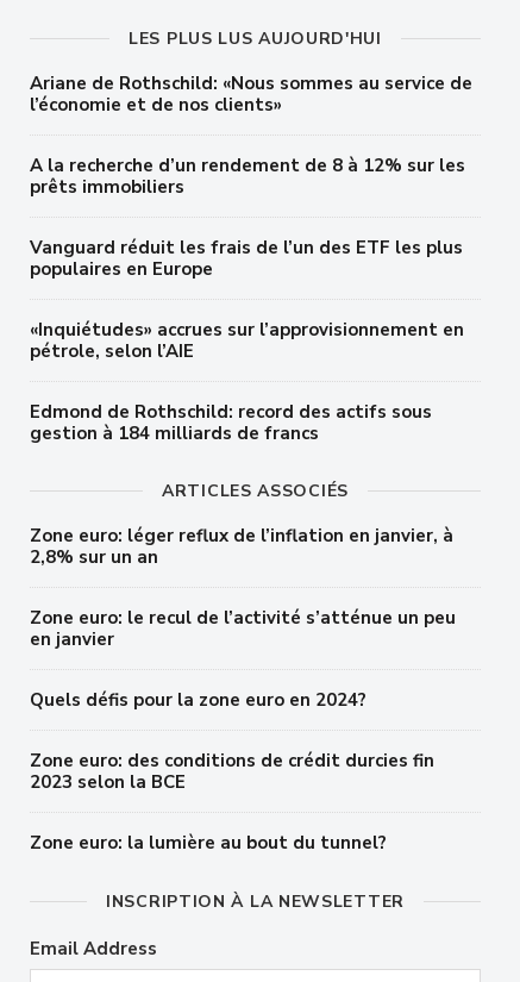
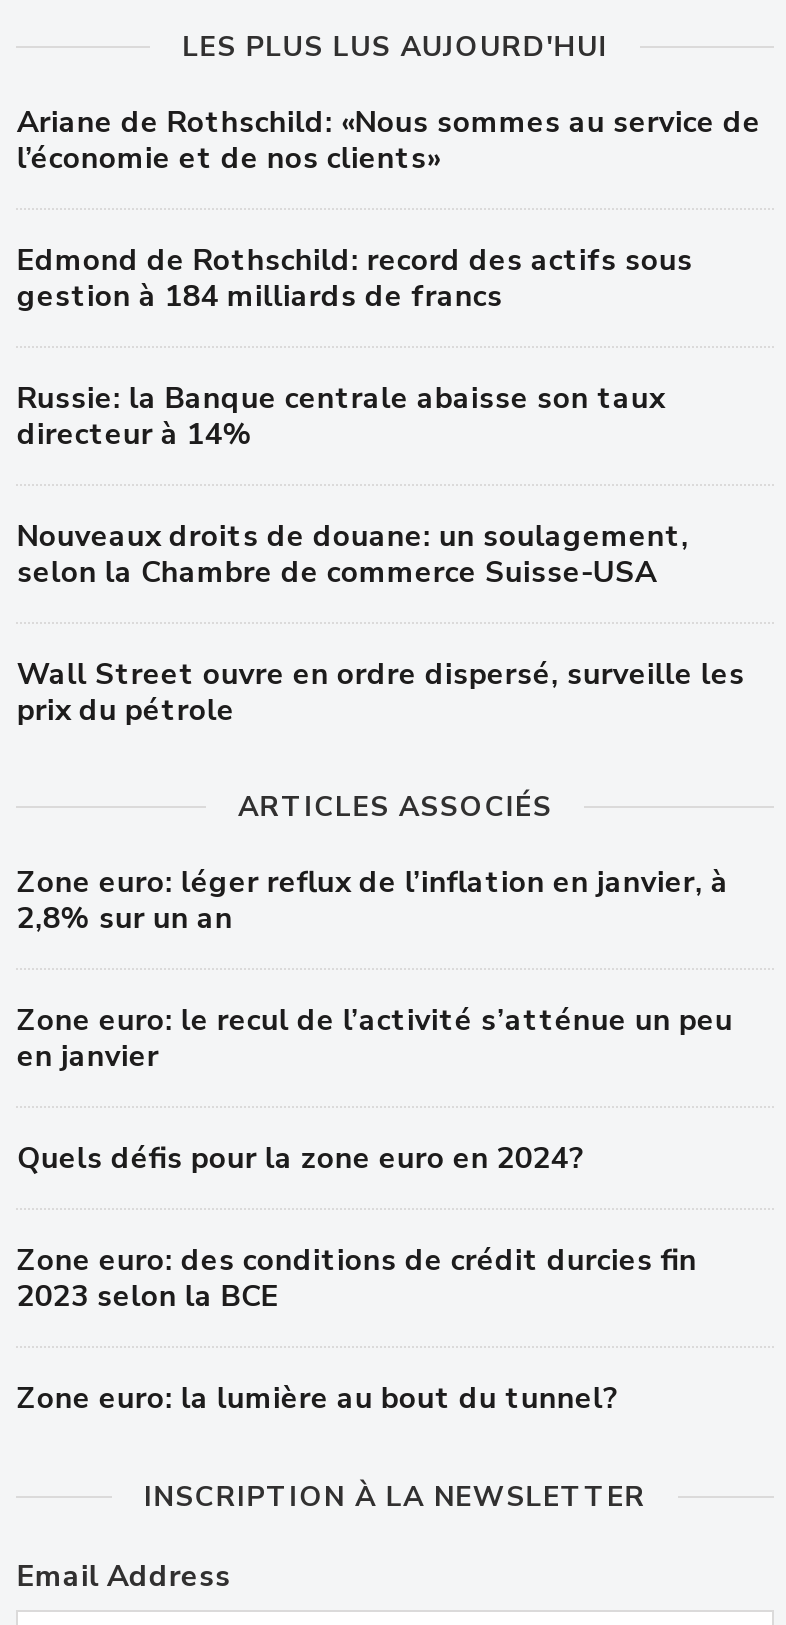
[30,153,466,363] A la recherche d’un rendement de 8 à 12% sur les | prêts immobiliers | Vanguard réduit les frais de l’un des ETF les plus | populaires en Europe | «Inquiétudes» accrues sur l’approvisionnement en | pétrole, selon l’AIE -> none
moved [30,399,432,445] -> [17,239,693,315]: Edmond de Rothschild: record des actifs sous | gestion à 184 milliards de francs
none -> [17,377,745,729] Russie: la Banque centrale abaisse son taux | directeur à 14% | Nouveaux droits de douane: un soulagement, | selon la Chambre de commerce Suisse-USA | Wall Street ouvre en ordre dispersé, surveille les | prix du pétrole

